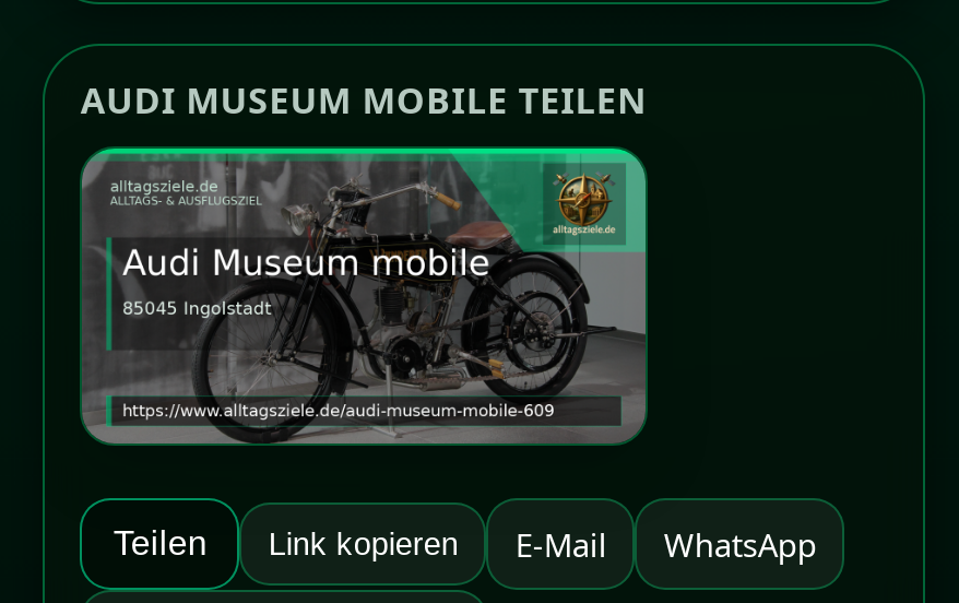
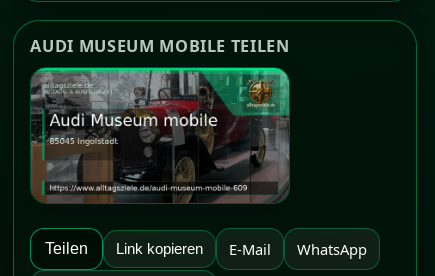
[82,153,648,446] [image] -> [31,70,289,204] [image]

